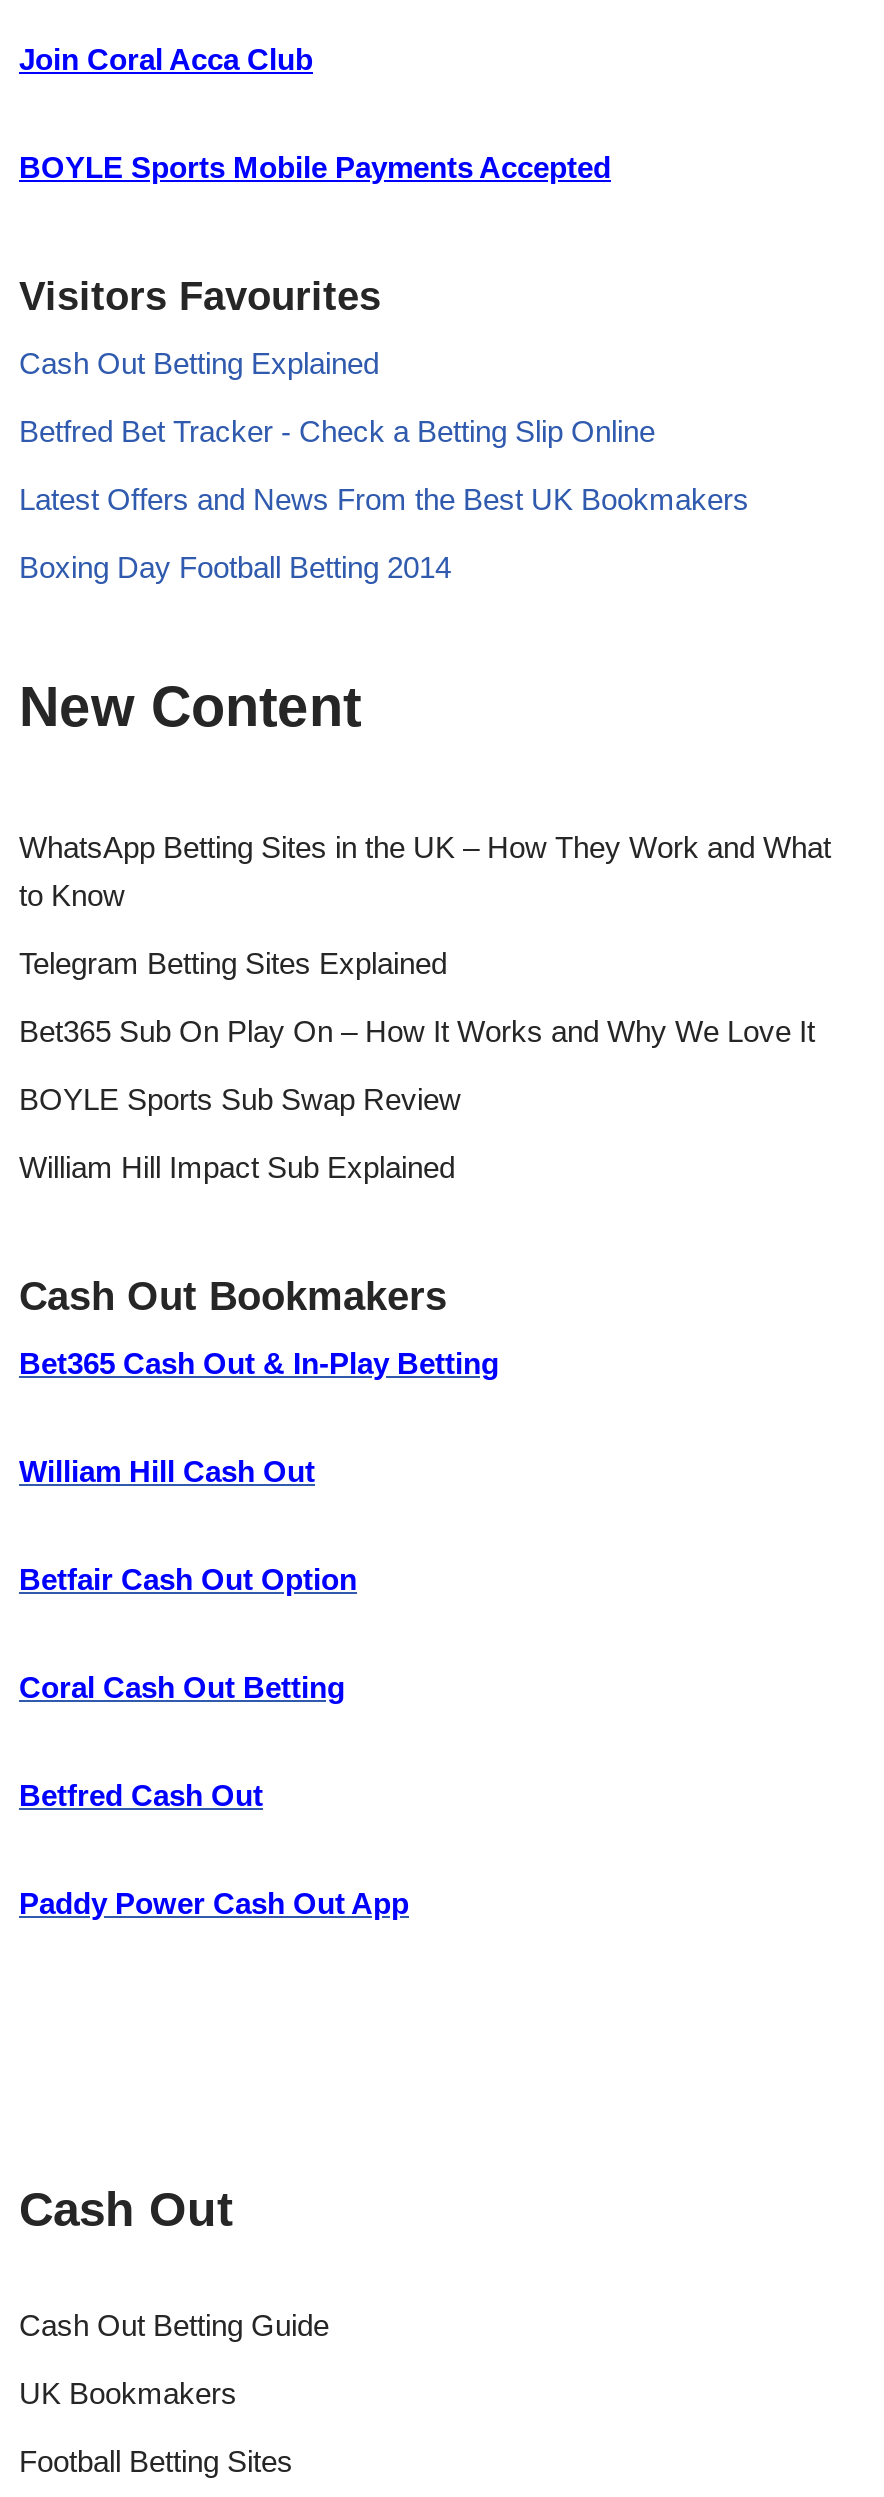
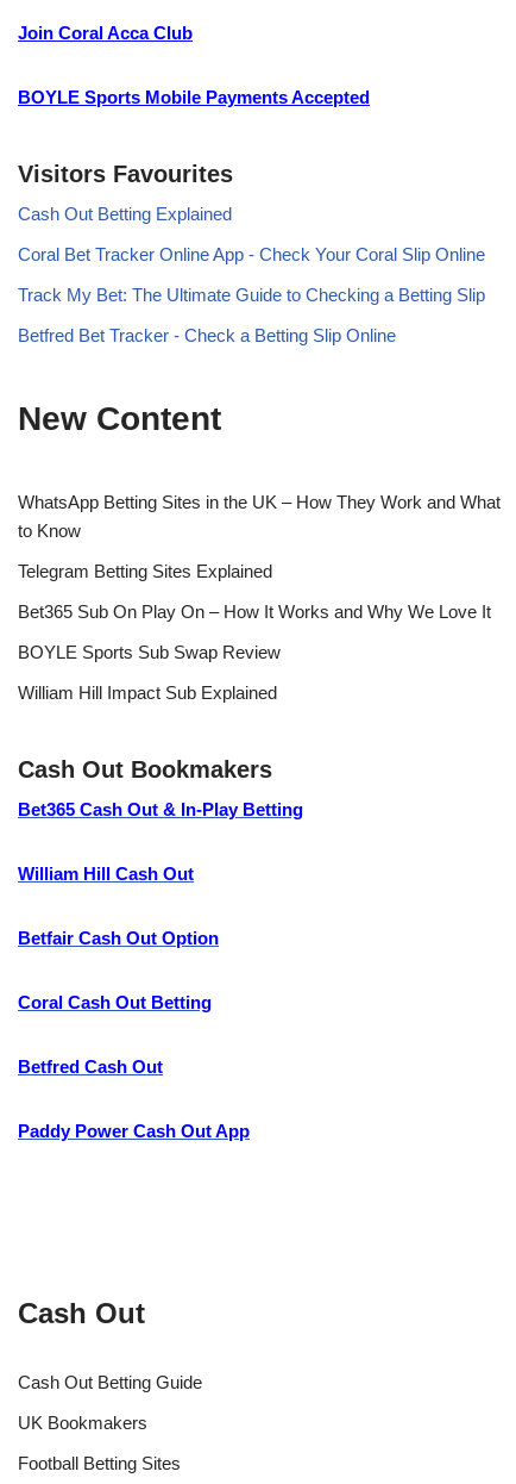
none -> [18,244,485,305] Coral Bet Tracker Online App - Check Your Coral Slip Online | Track My Bet: The Ultimate Guide to Checking a Betting Slip
moved [19,414,655,448] -> [18,325,396,345]: Betfred Bet Tracker - Check a Betting Slip Online
[19,482,749,584] Latest Offers and News From the Best UK Bookmakers | Boxing Day Football Betting 2014 -> none

